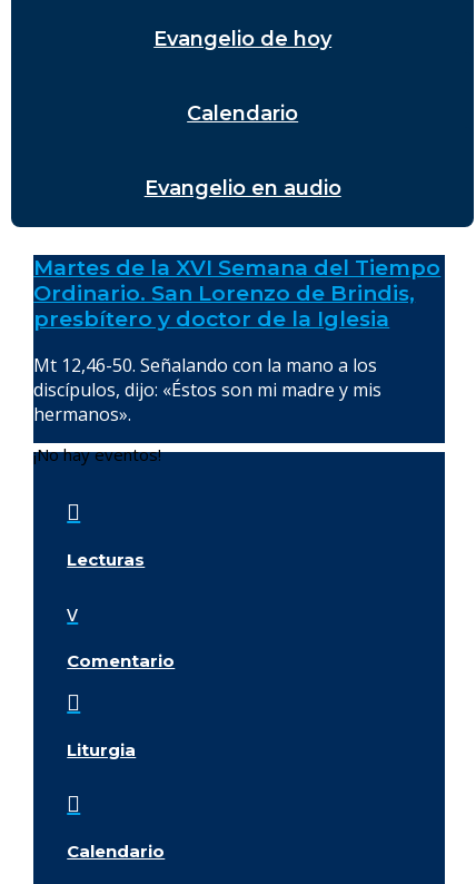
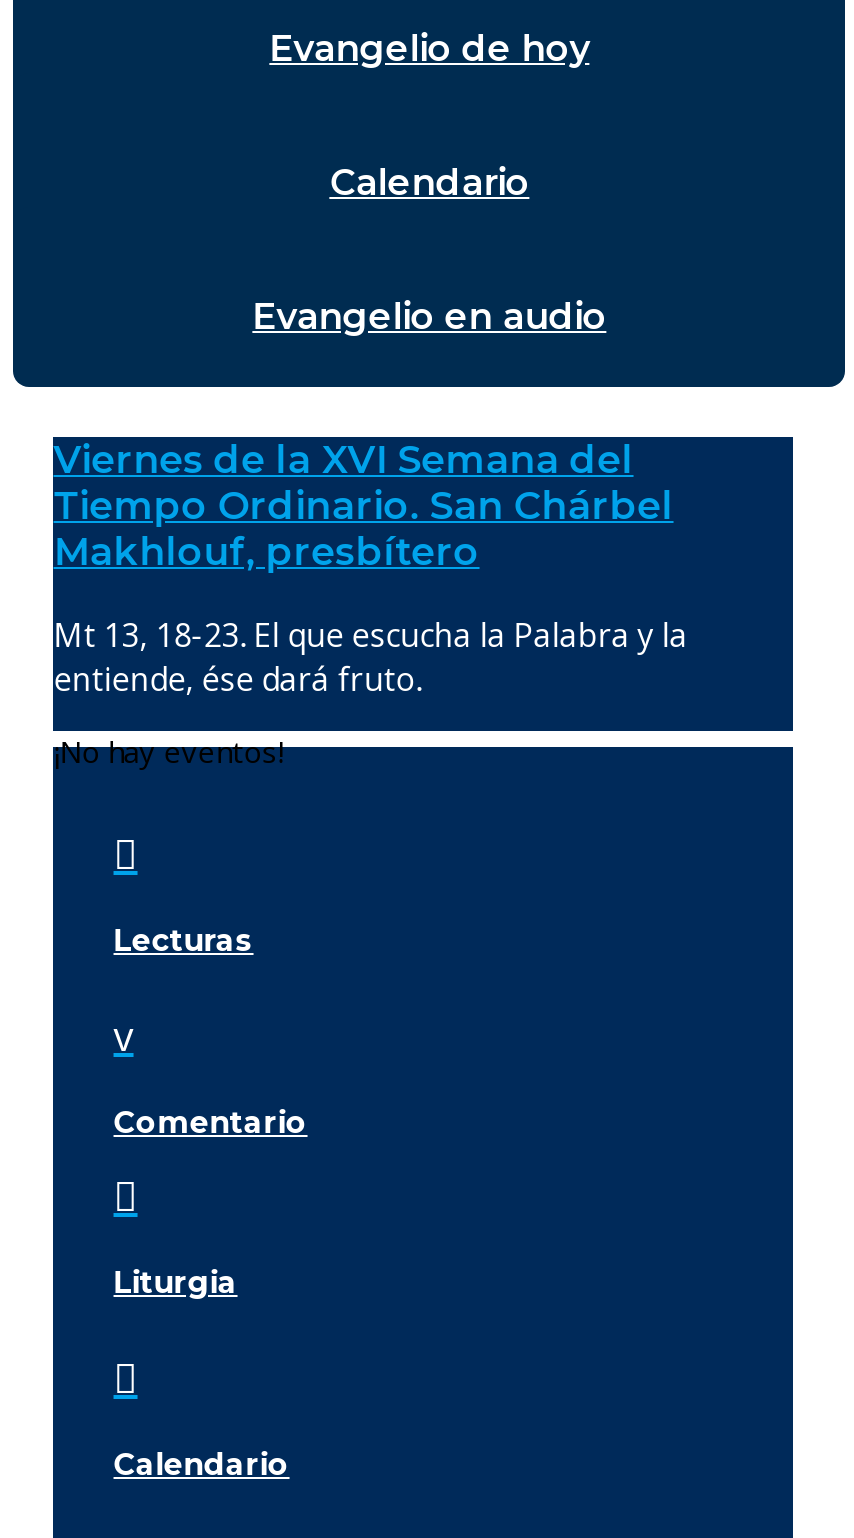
[34,255,441,332] Martes de la XVI Semana del Tiempo | Ordinario. San Lorenzo de Brindis, | presbítero y doctor de la Iglesia -> [54,437,674,575] Viernes de la XVI Semana del | Tiempo Ordinario. San Chárbel | Makhlouf, presbítero
[34,353,382,426] Mt 12,46-50. Señalando con la mano a los | discípulos, dijo: «Éstos son mi madre y mis | hermanos». -> [54,613,688,701] Mt 13, 18-23. El que escucha la Palabra y la | entiende, ése dará fruto.

